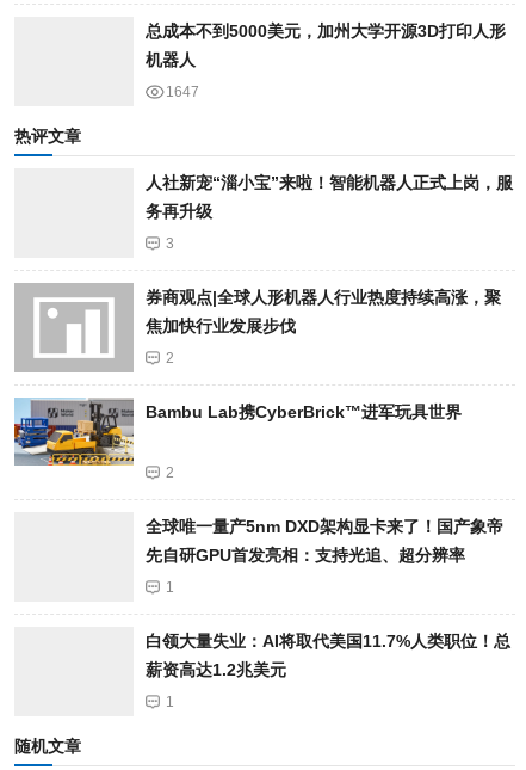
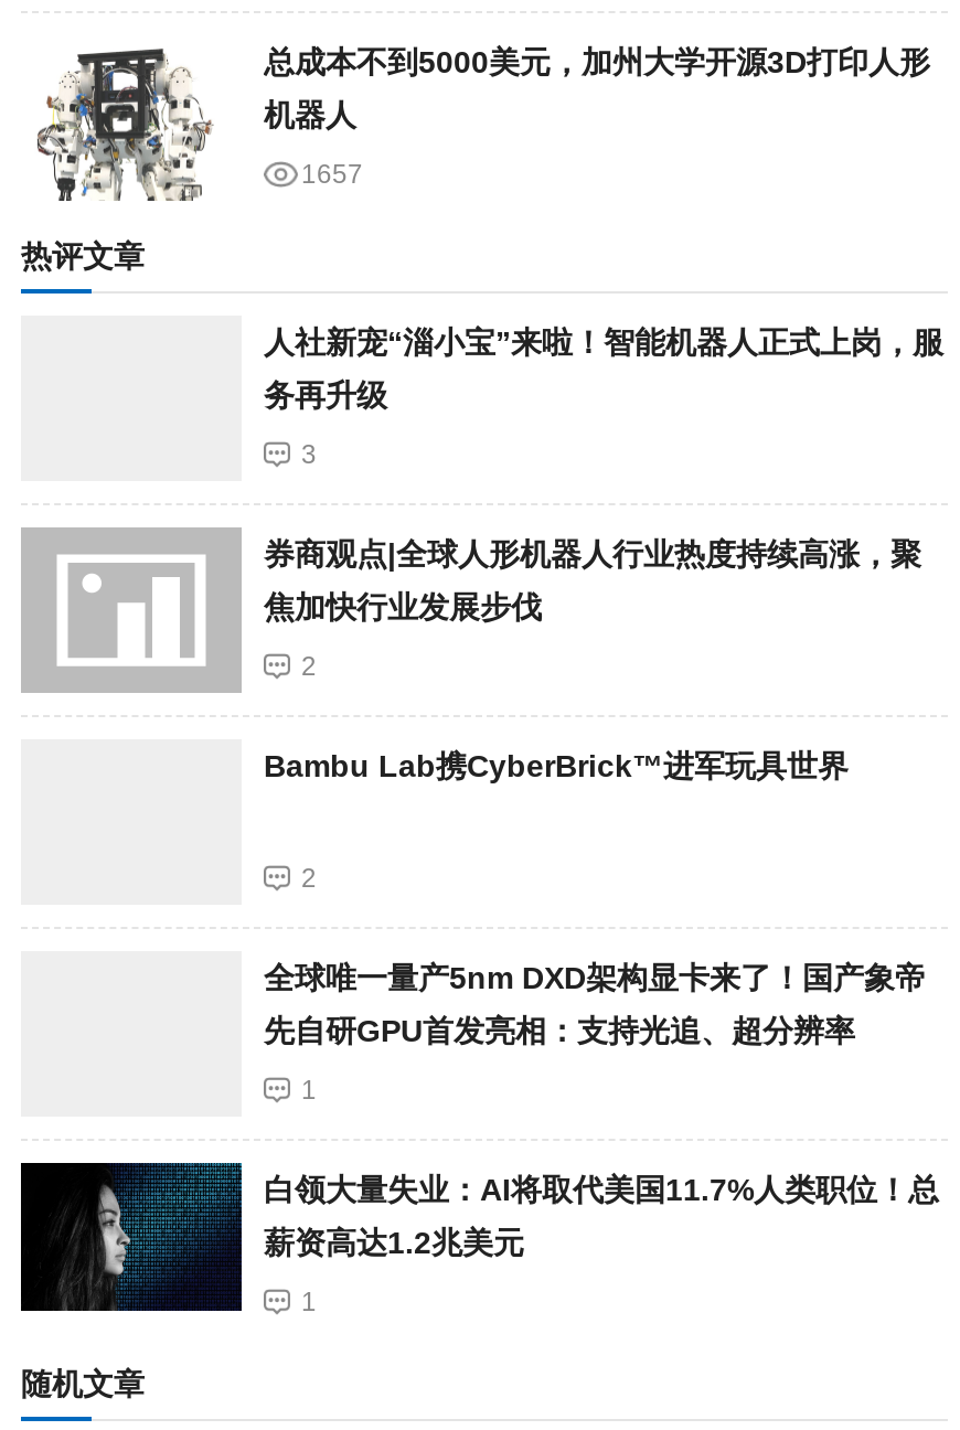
none -> [36,49,213,203] [image]
[166,83,199,100] 1647 -> [301,159,363,190] 1657
[13,398,135,467] [image] -> none
none -> [19,1161,244,1313] [image]

